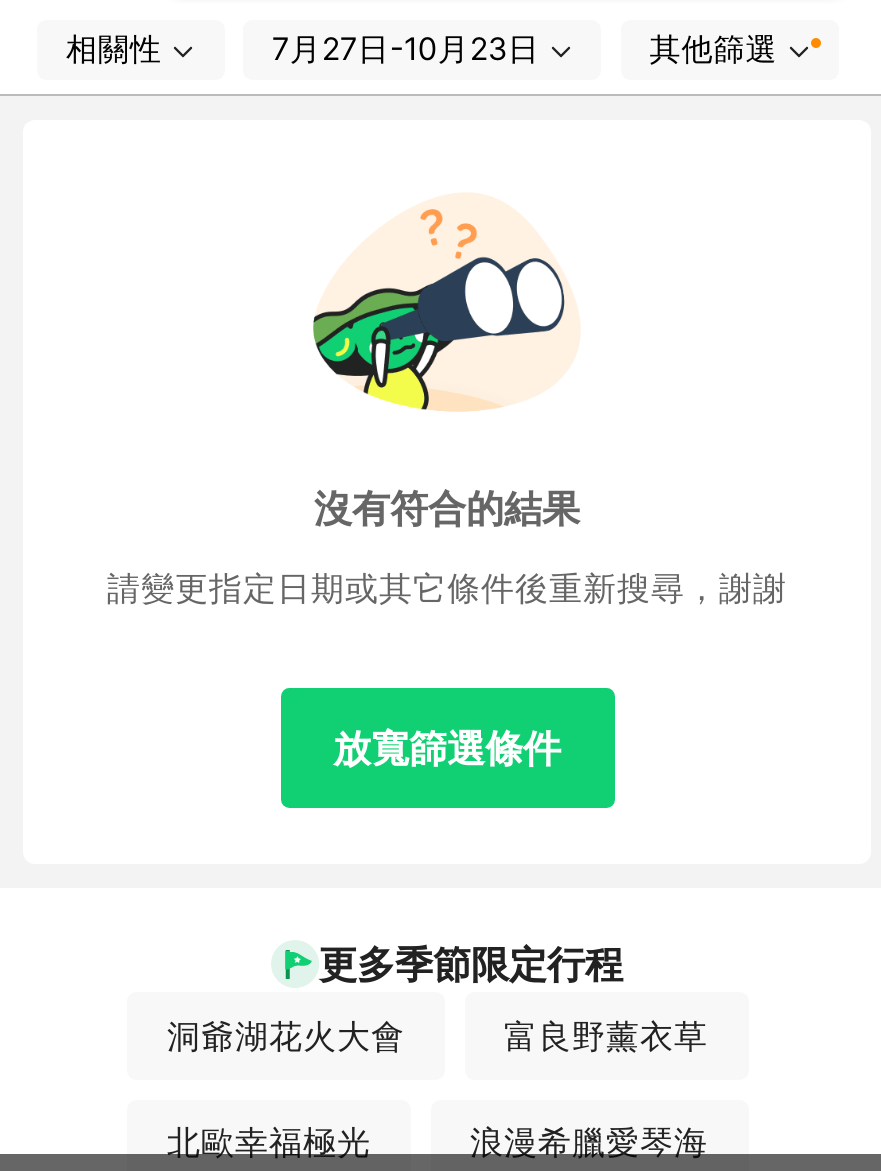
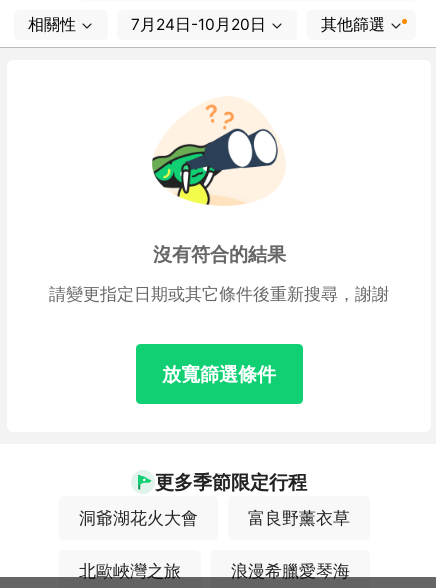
[272,30,540,68] 7月27日-10月23日 -> [131,15,266,34] 7月24日-10月20日
[167,1123,371,1163] 北歐幸福極光 -> [79,561,181,581] 北歐峽灣之旅

